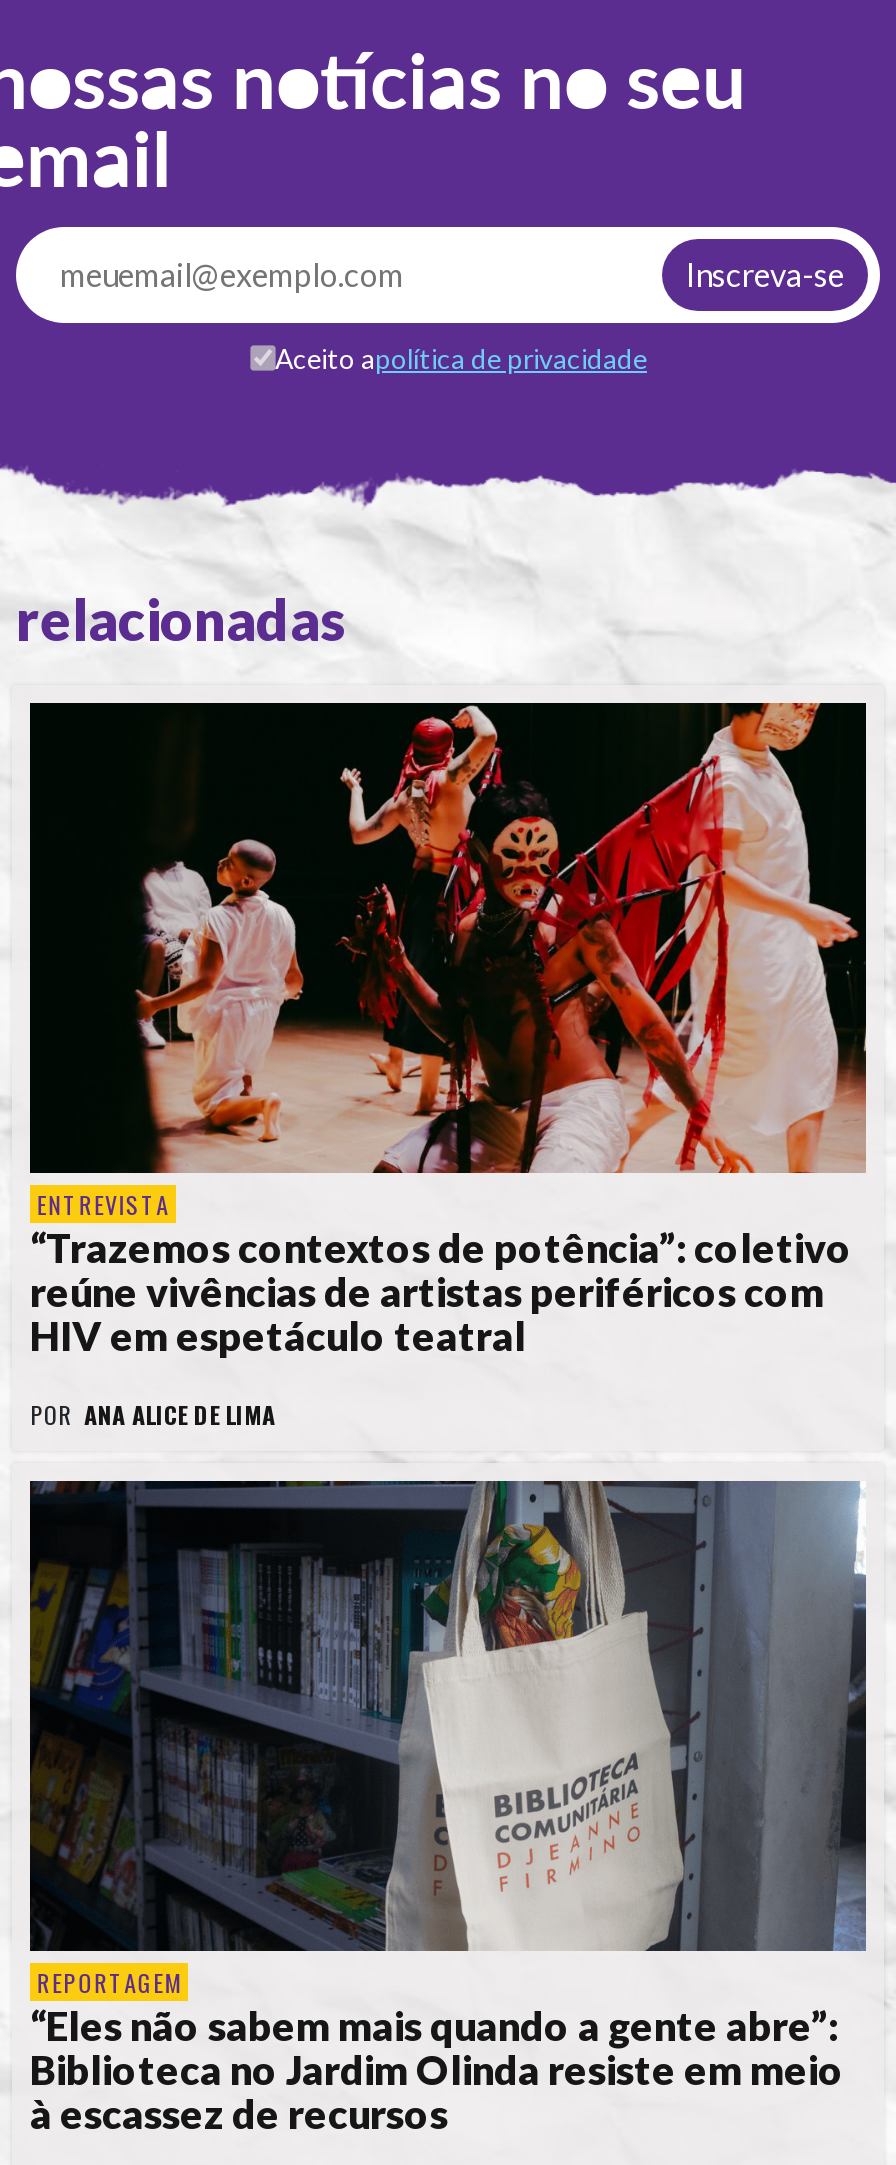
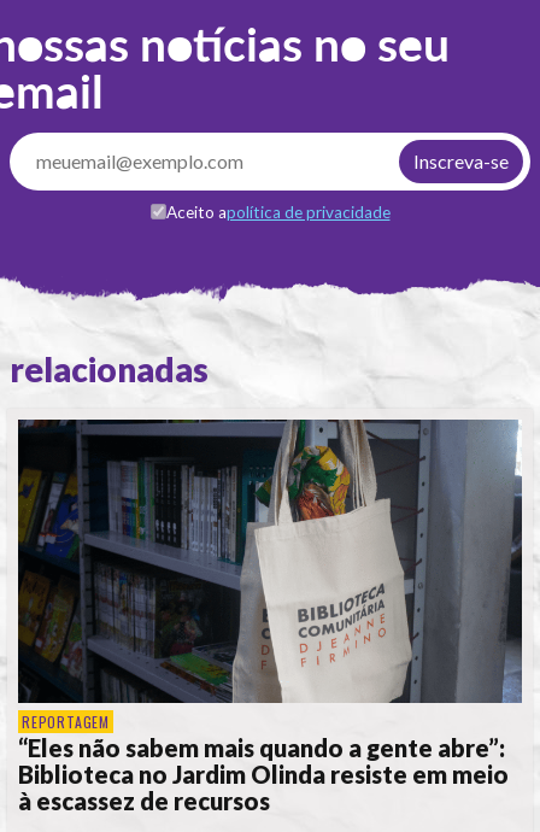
[30,701,868,1431] [image] | ENTREVISTA | “Trazemos contextos de potência”: coletivo | reúne vivências de artistas periféricos com | HIV em espetáculo teatral | POR ANA ALICE DE LIMA -> none

